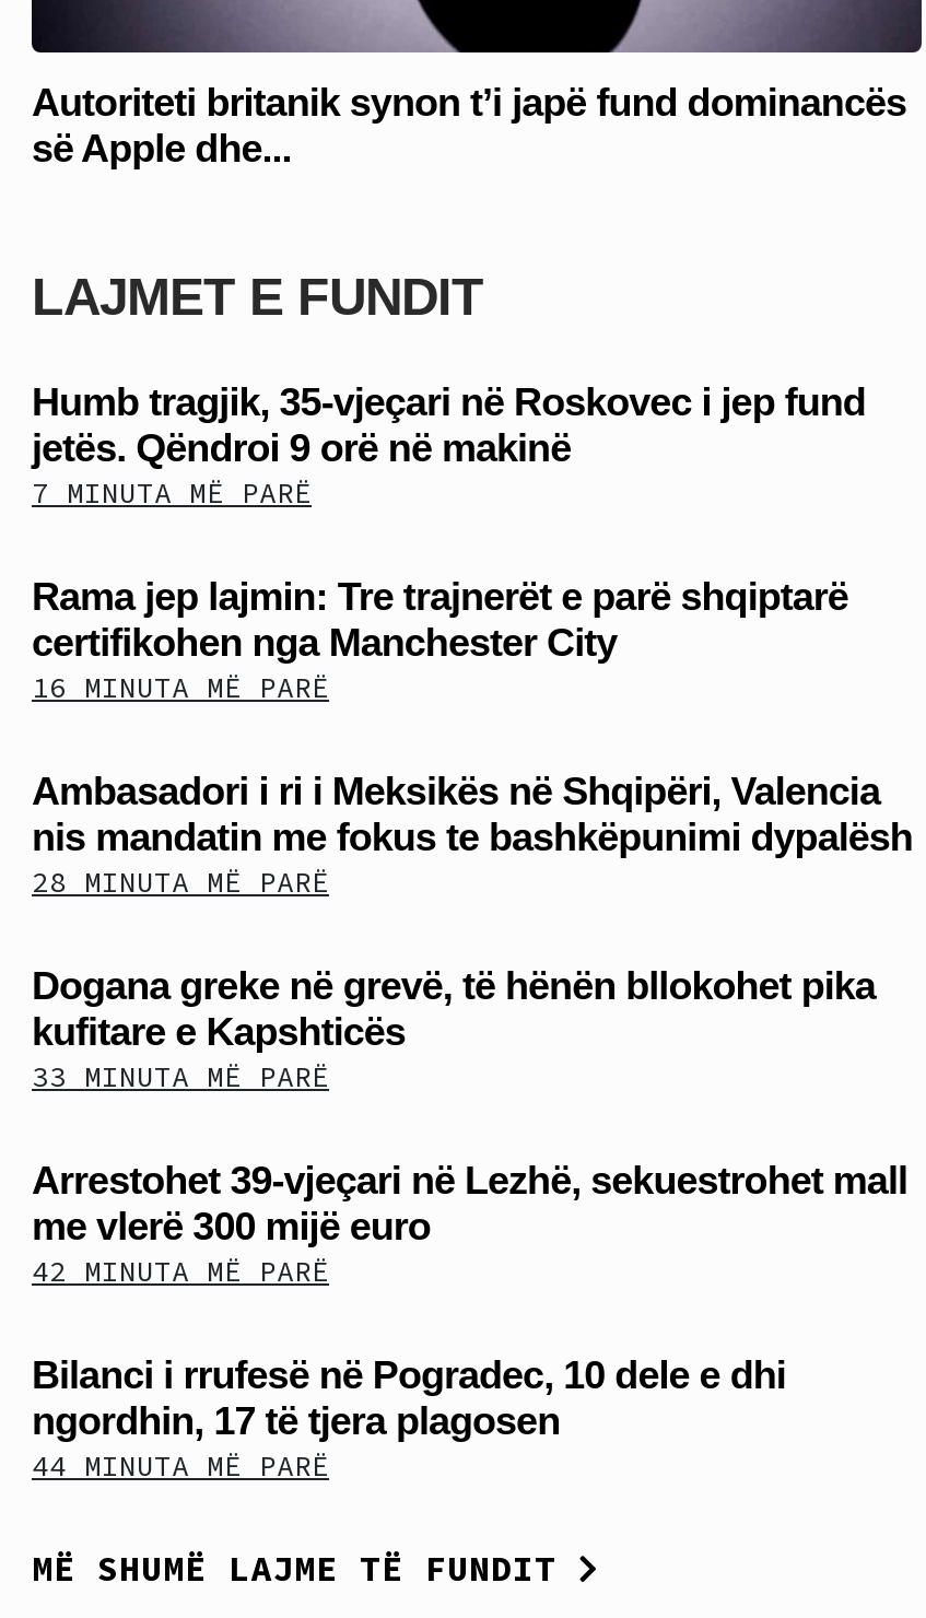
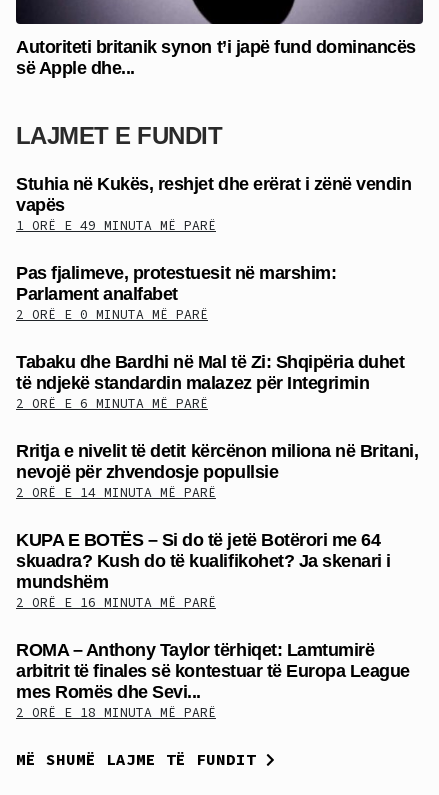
[32,381,866,512] Humb tragjik, 35-vjeçari në Roskovec i jep fund | jetës. Qëndroi 9 orë në makinë | 7 MINUTA MË PARË -> [16,174,411,234] Stuhia në Kukës, reshjet dhe erërat i zënë vendin | vapës | 1 ORË E 49 MINUTA MË PARË
[32,575,848,707] Rama jep lajmin: Tre trajnerët e parë shqiptarë | certifikohen nga Manchester City | 16 MINUTA MË PARË -> [16,263,336,323] Pas fjalimeve, protestuesit në marshim: | Parlament analfabet | 2 ORË E 0 MINUTA MË PARË
[32,770,913,901] Ambasadori i ri i Meksikës në Shqipëri, Valencia | nis mandatin me fokus te bashkëpunimi dypalësh | 28 MINUTA MË PARË -> [16,352,404,412] Tabaku dhe Bardhi në Mal të Zi: Shqipëria duhet | të ndjekë standardin malazez për Integrimin | 2 ORË E 6 MINUTA MË PARË
[32,965,875,1096] Dogana greke në grevë, të hënën bllokohet pika | kufitare e Kapshticës | 33 MINUTA MË PARË -> [16,441,418,501] Rritja e nivelit të detit kërcënon miliona në Britani, | nevojë për zhvendosje popullsie | 2 ORË E 14 MINUTA MË PARË
[32,1159,907,1290] Arrestohet 39-vjeçari në Lezhë, sekuestrohet mall | me vlerë 300 mijë euro | 42 MINUTA MË PARË -> [16,530,391,611] KUPA E BOTËS – Si do të jetë Botërori me 64 | skuadra? Kush do të kualifikohet? Ja skenari i | mundshëm | 2 ORË E 16 MINUTA MË PARË
[32,1354,786,1485] Bilanci i rrufesë në Pogradec, 10 dele e dhi | ngordhin, 17 të tjera plagosen | 44 MINUTA MË PARË -> [16,640,410,721] ROMA – Anthony Taylor tërhiqet: Lamtumirë | arbitrit të finales së kontestuar të Europa League | mes Romës dhe Sevi... | 2 ORË E 18 MINUTA MË PARË

